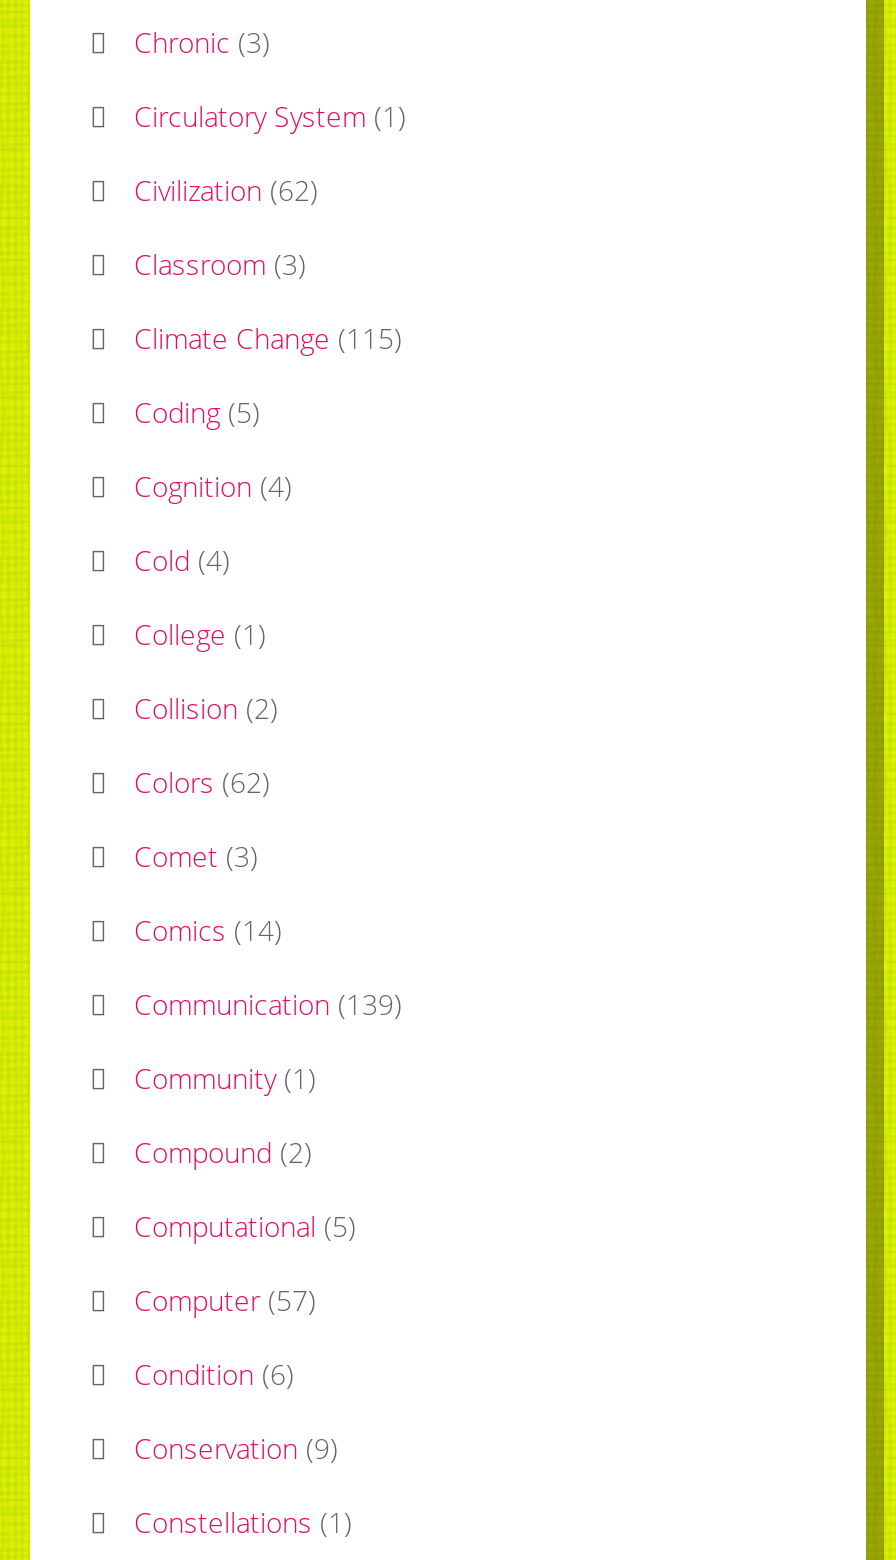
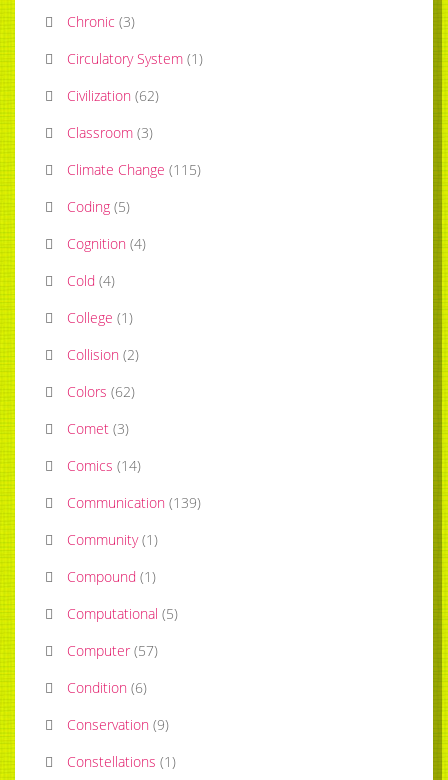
[134,1133,312,1171] Compound (2) -> [67,566,156,585] Compound (1)

